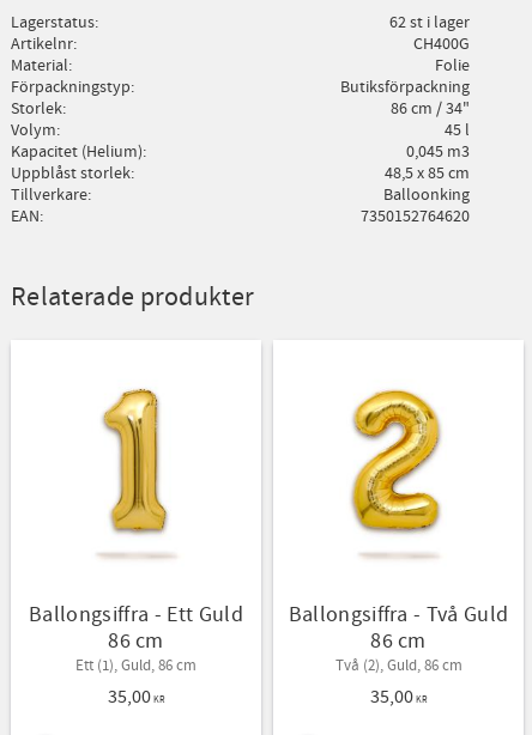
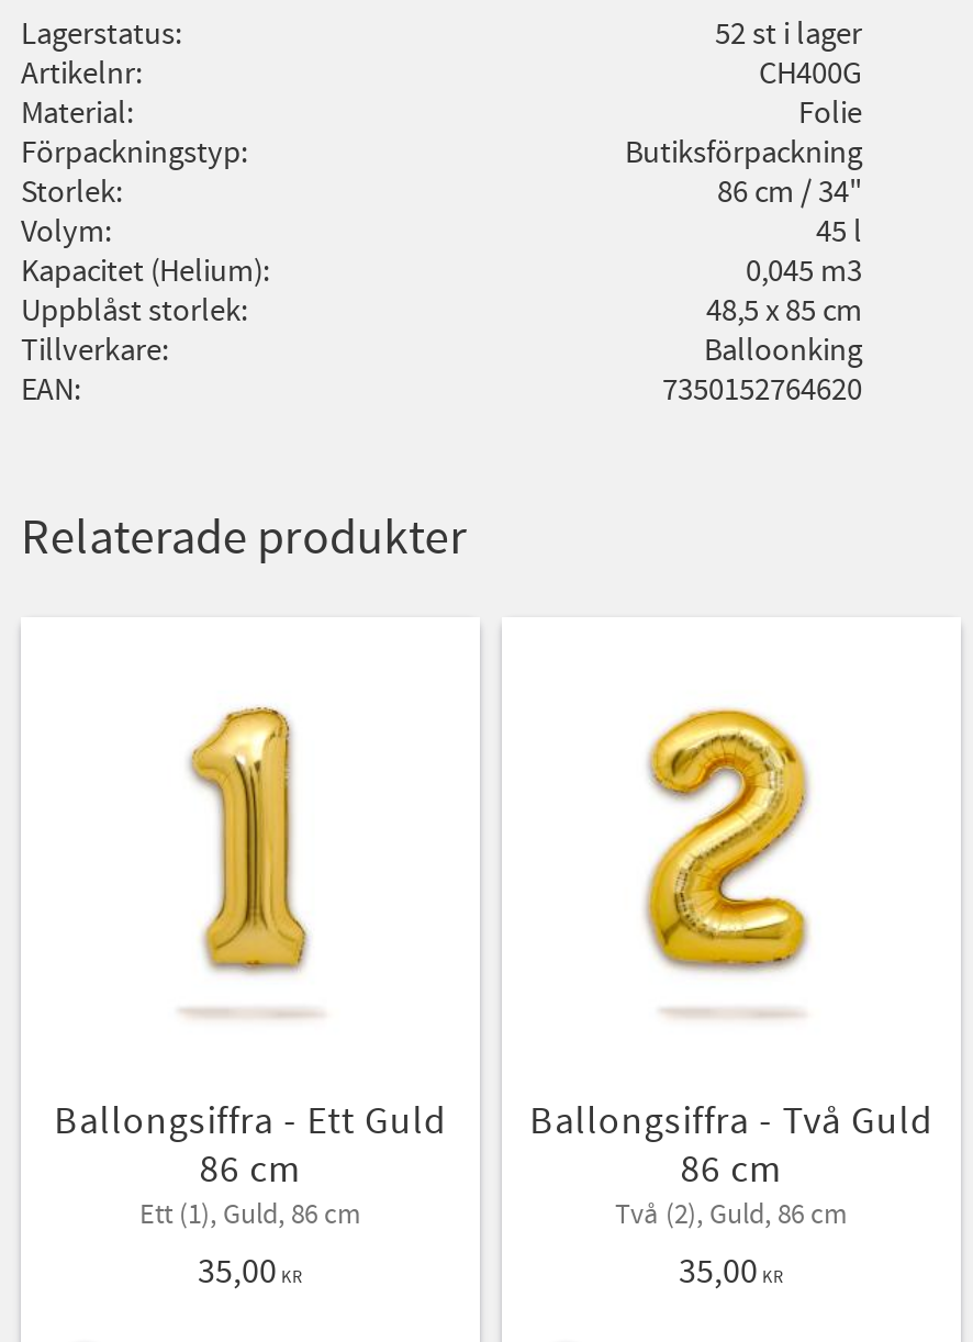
[389,11,470,34] 62 st i lager -> [715,14,862,56] 52 st i lager

